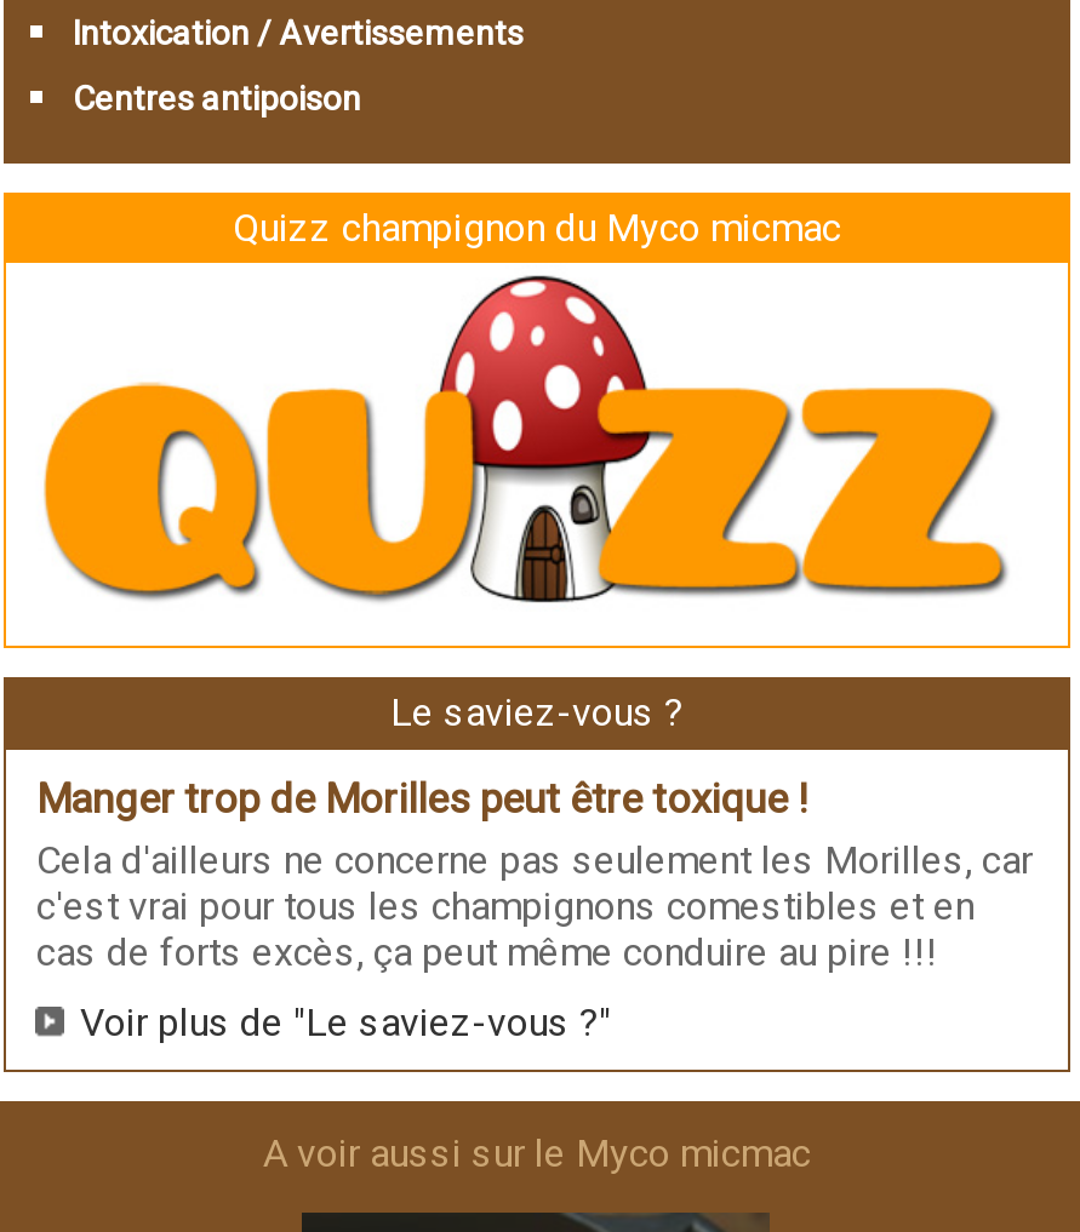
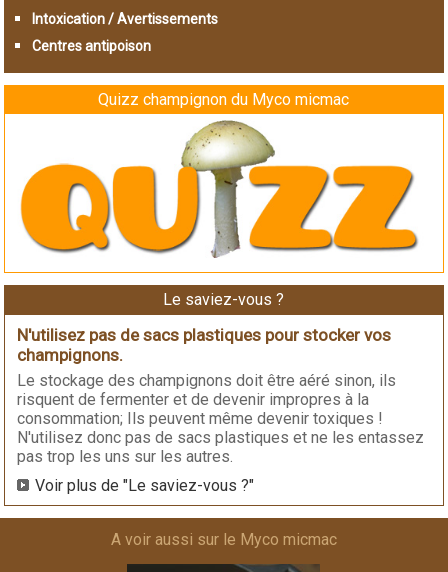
[435,275,661,609] [image] -> [180,120,276,259] [image]
[36,773,1033,974] Manger trop de Morilles peut être toxique ! | Cela d'ailleurs ne concerne pas seulement les Morilles, car | c'est vrai pour tous les champignons comestibles et en | cas de forts excès, ça peut même conduire au pire !!! -> [17,325,424,466] N'utilisez pas de sacs plastiques pour stocker vos | champignons. | Le stockage des champignons doit être aéré sinon, ils | risquent de fermenter et de devenir impropres à la | consommation; Ils peuvent même devenir toxiques ! | N'utilisez donc pas de sacs plastiques et ne les entassez | pas trop les uns sur les autres.

